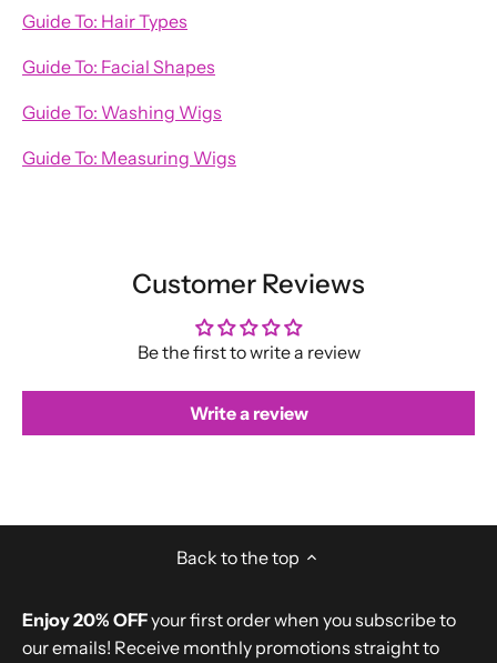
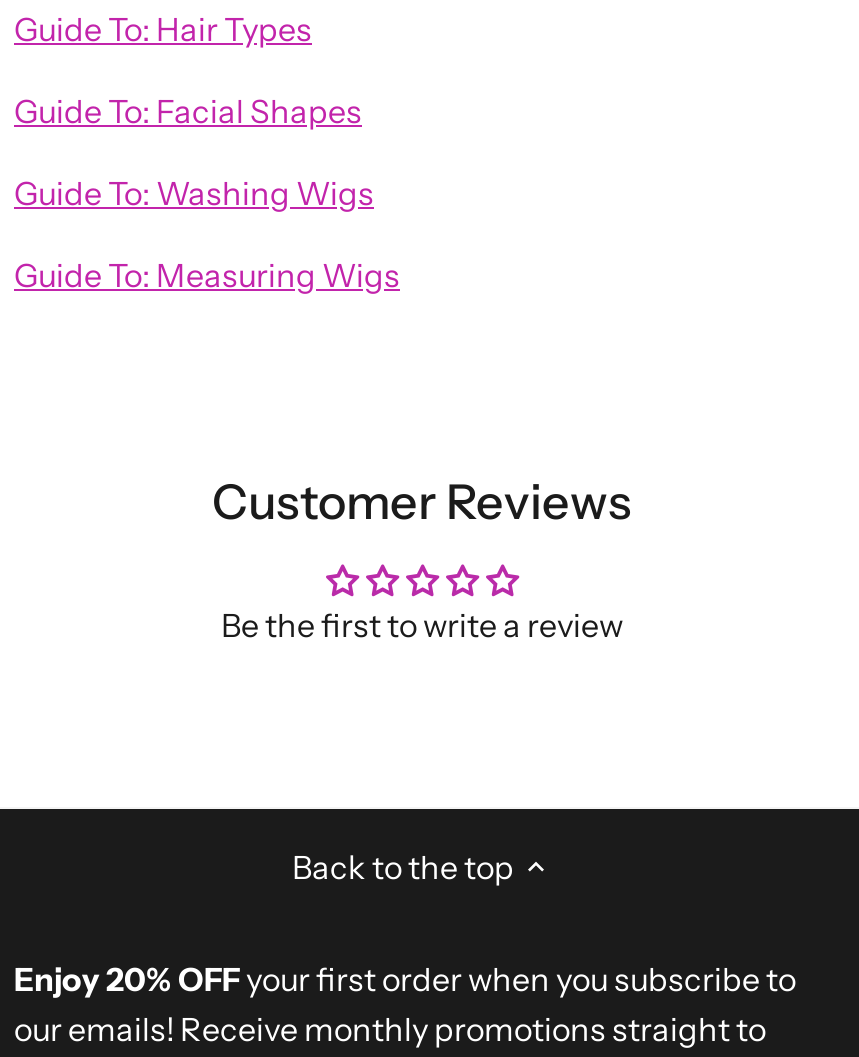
[189,402,308,424] Write a review -> none

